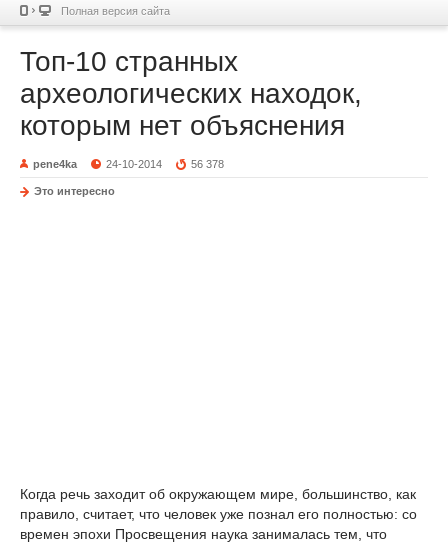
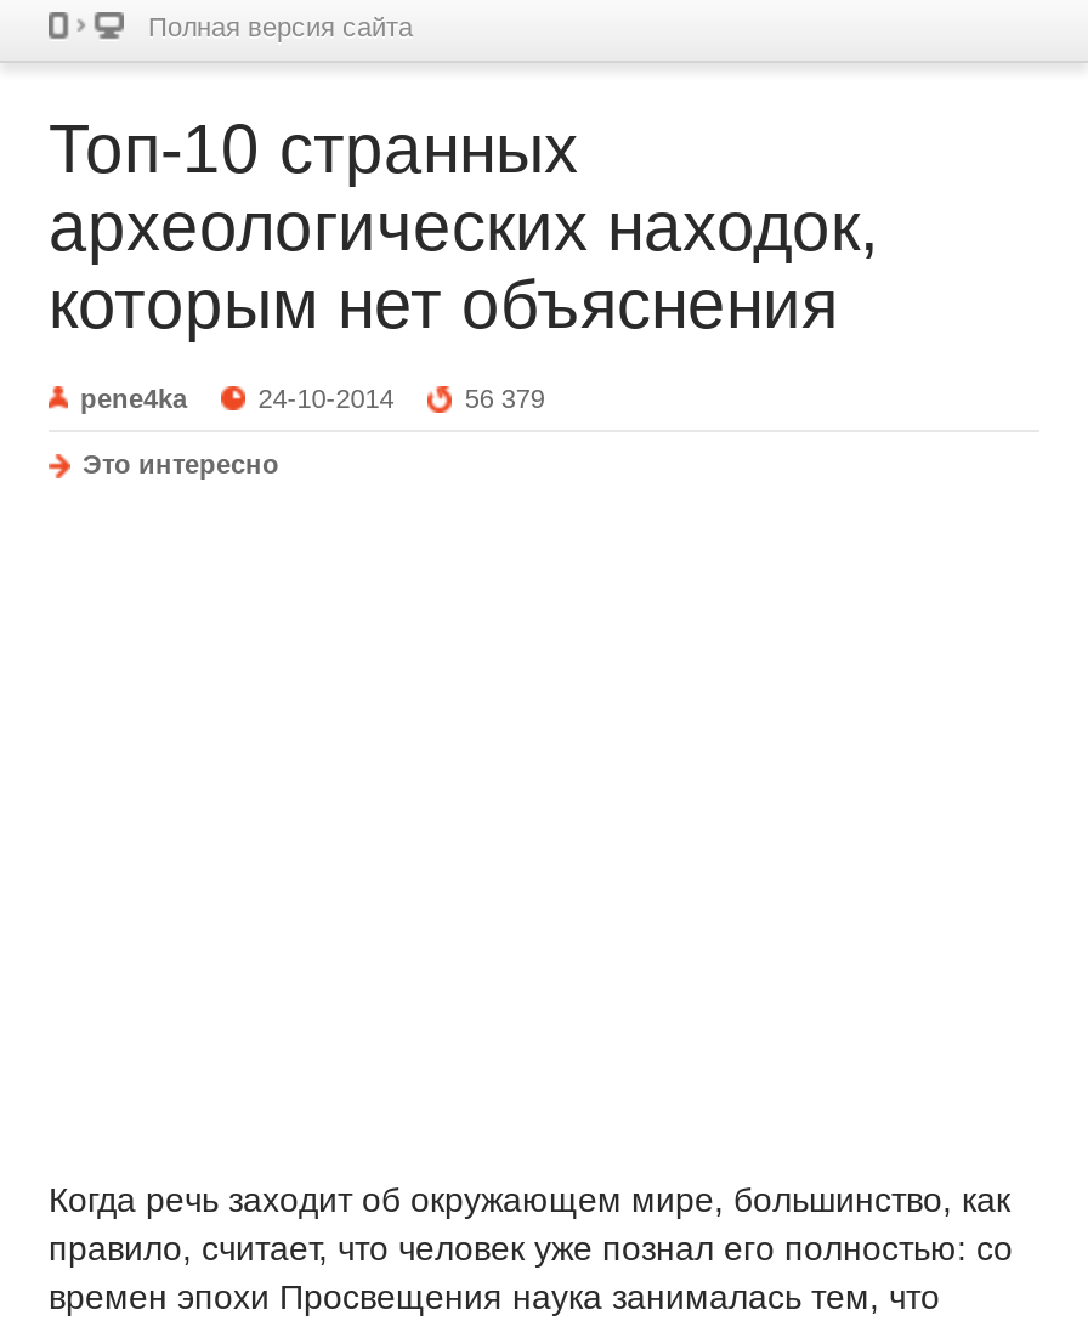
[191,158,224,170] 56 378 -> [465,384,545,413] 56 379

